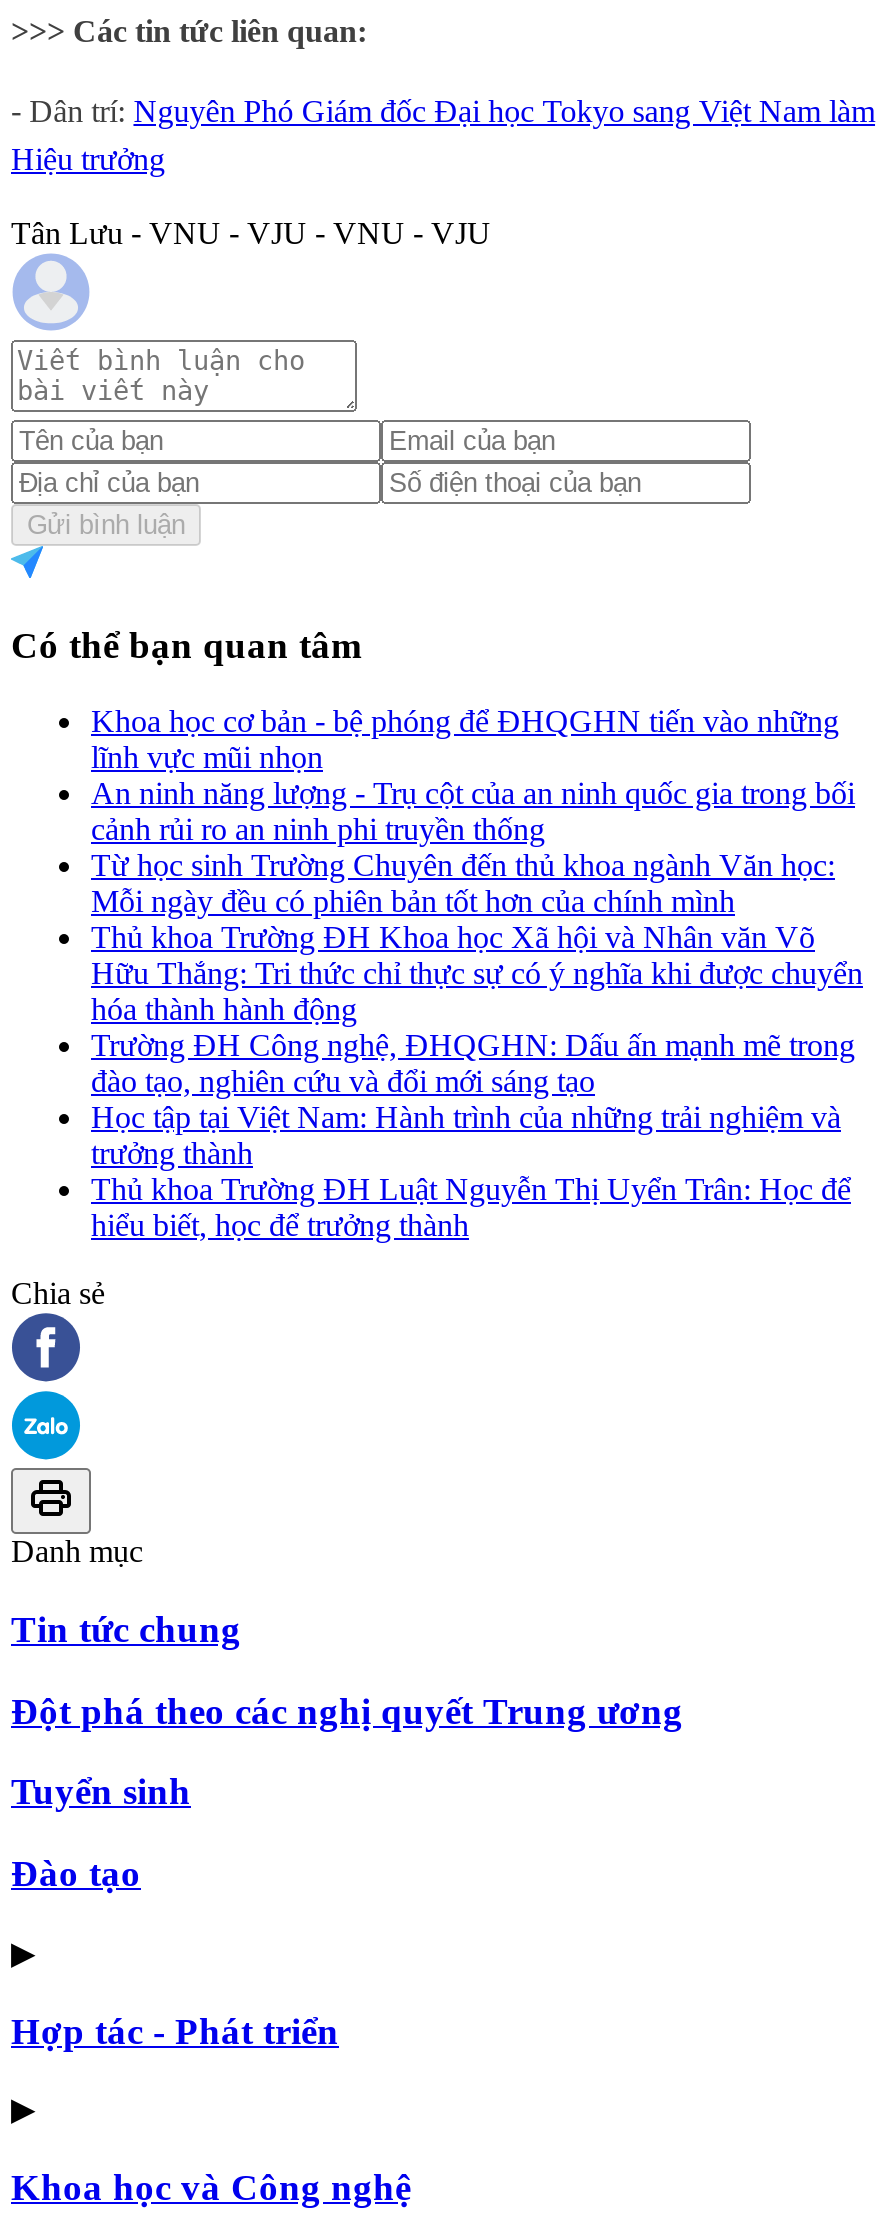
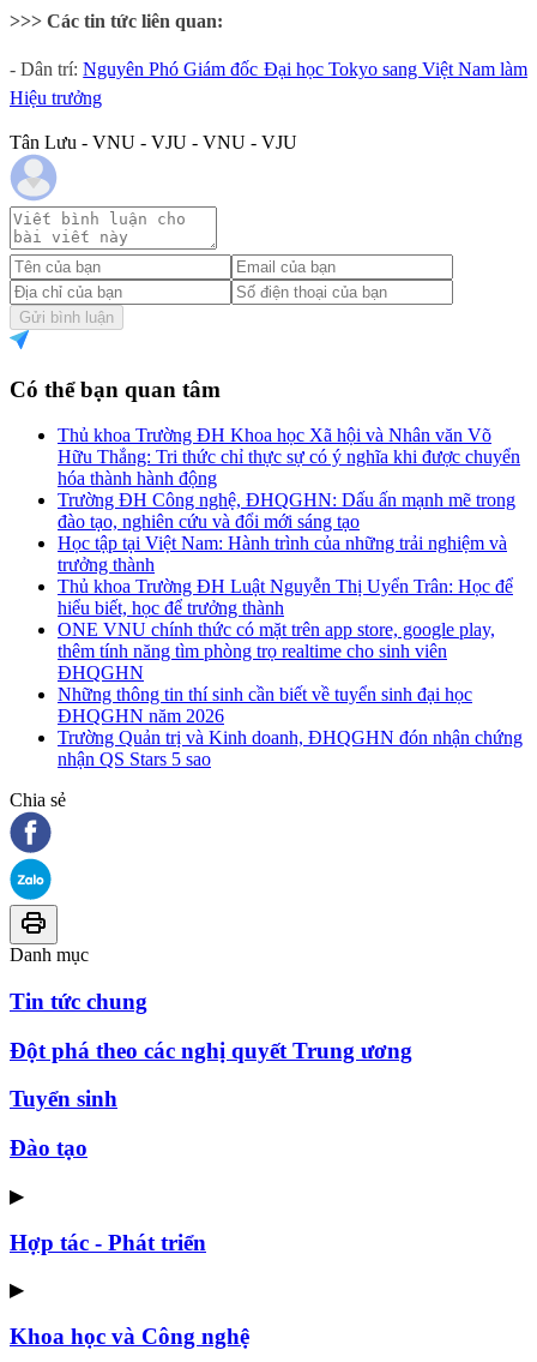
[91,704,855,918] Khoa học cơ bản - bệ phóng để ĐHQGHN tiến vào những | lĩnh vực mũi nhọn | An ninh năng lượng - Trụ cột của an ninh quốc gia trong bối | cảnh rủi ro an ninh phi truyền thống | Từ học sinh Trường Chuyên đến thủ khoa ngành Văn học: | Mỗi ngày đều có phiên bản tốt hơn của chính mình -> none
moved [91,920,863,1242] -> [58,425,520,618]: Thủ khoa Trường ĐH Khoa học Xã hội và Nhân văn Võ | Hữu Thắng: Tri thức chỉ thực sự có ý nghĩa khi được chuyển | hóa thành hành động | ... | Thủ khoa Trường ĐH Luật Nguyễn Thị Uyển Trân: Học để | hiểu biết, học để trưởng thành
none -> [58,619,523,769] ONE VNU chính thức có mặt trên app store, google play, | thêm tính năng tìm phòng trọ realtime cho sinh viên | ĐHQGHN | Những thông tin thí sinh cần biết về tuyển sinh đại học | ĐHQGHN năm 2026 | Trường Quản trị và Kinh doanh, ĐHQGHN đón nhận chứng | nhận QS Stars 5 sao

